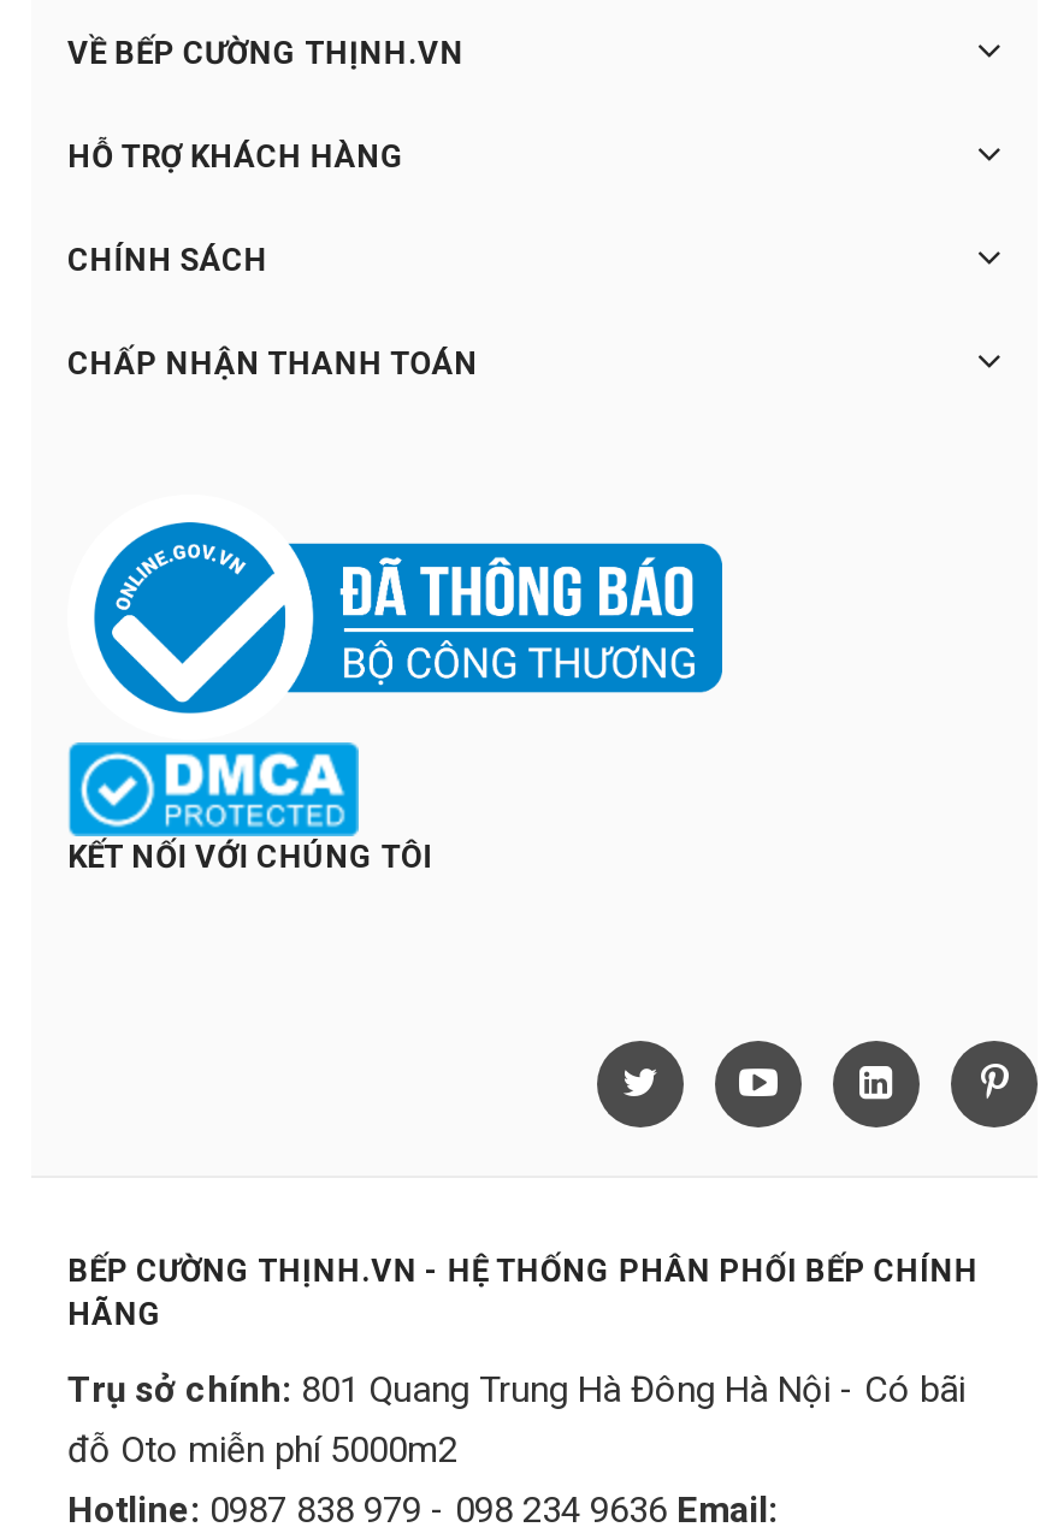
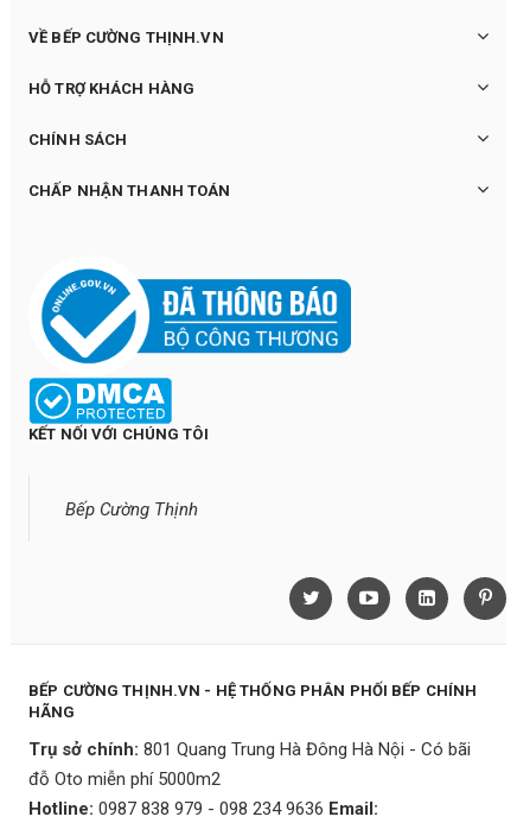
none -> [65,498,198,520] Bếp Cường Thịnh

